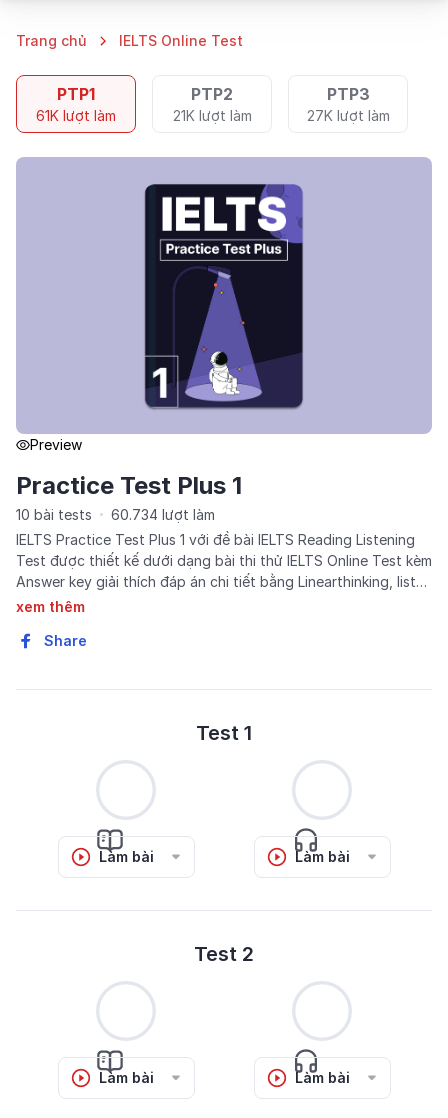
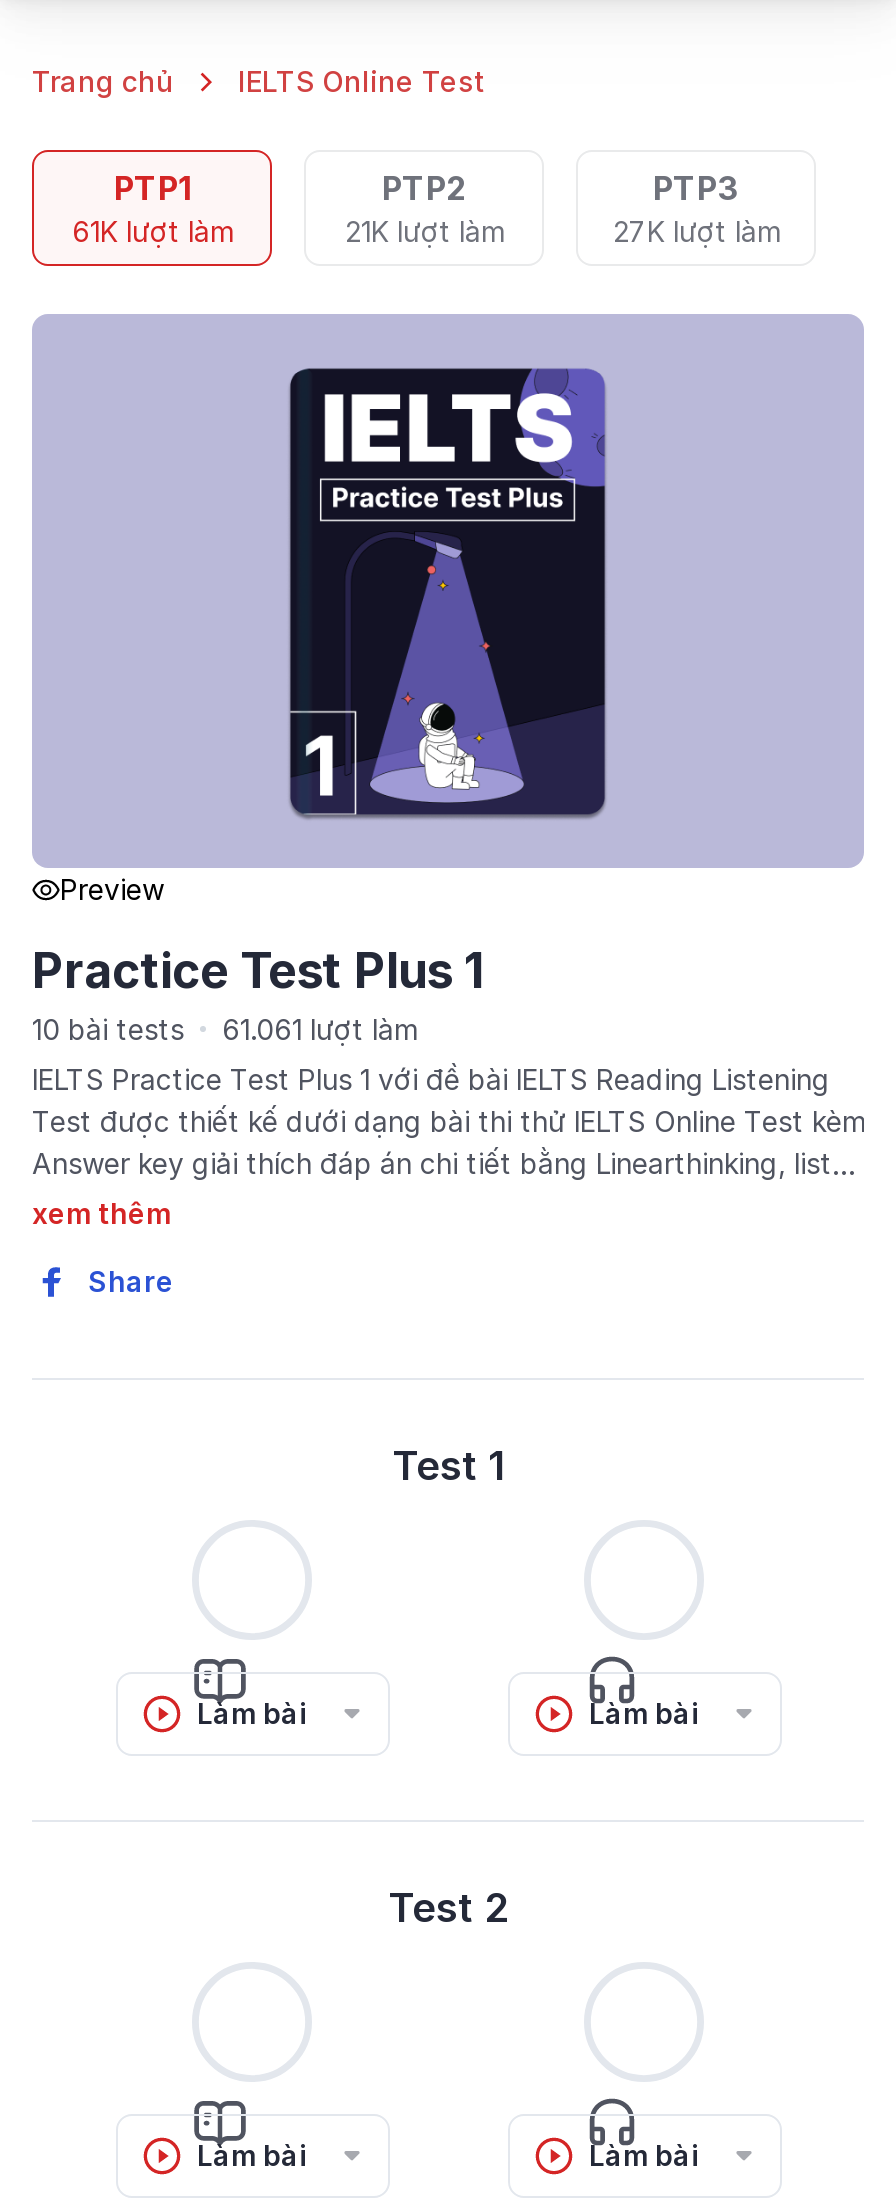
[16,506,215,523] 10 bài tests 60.734 lượt làm -> [32,1013,416,1047] 10 bài tests 61.061 lượt làm

